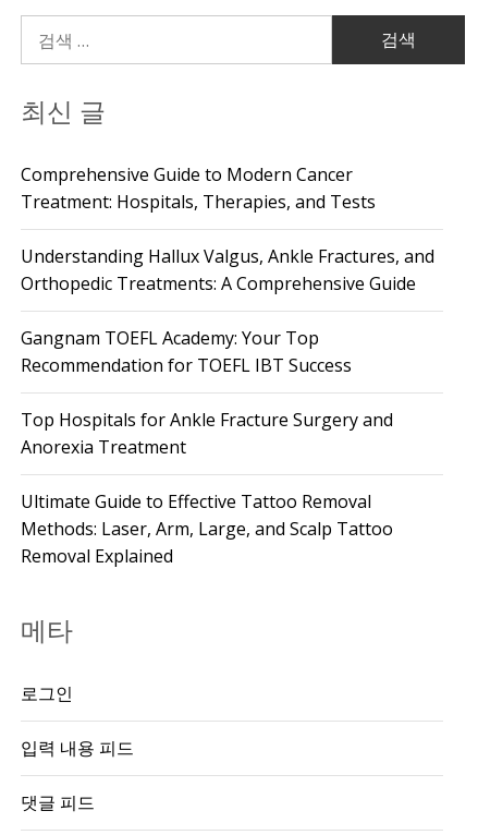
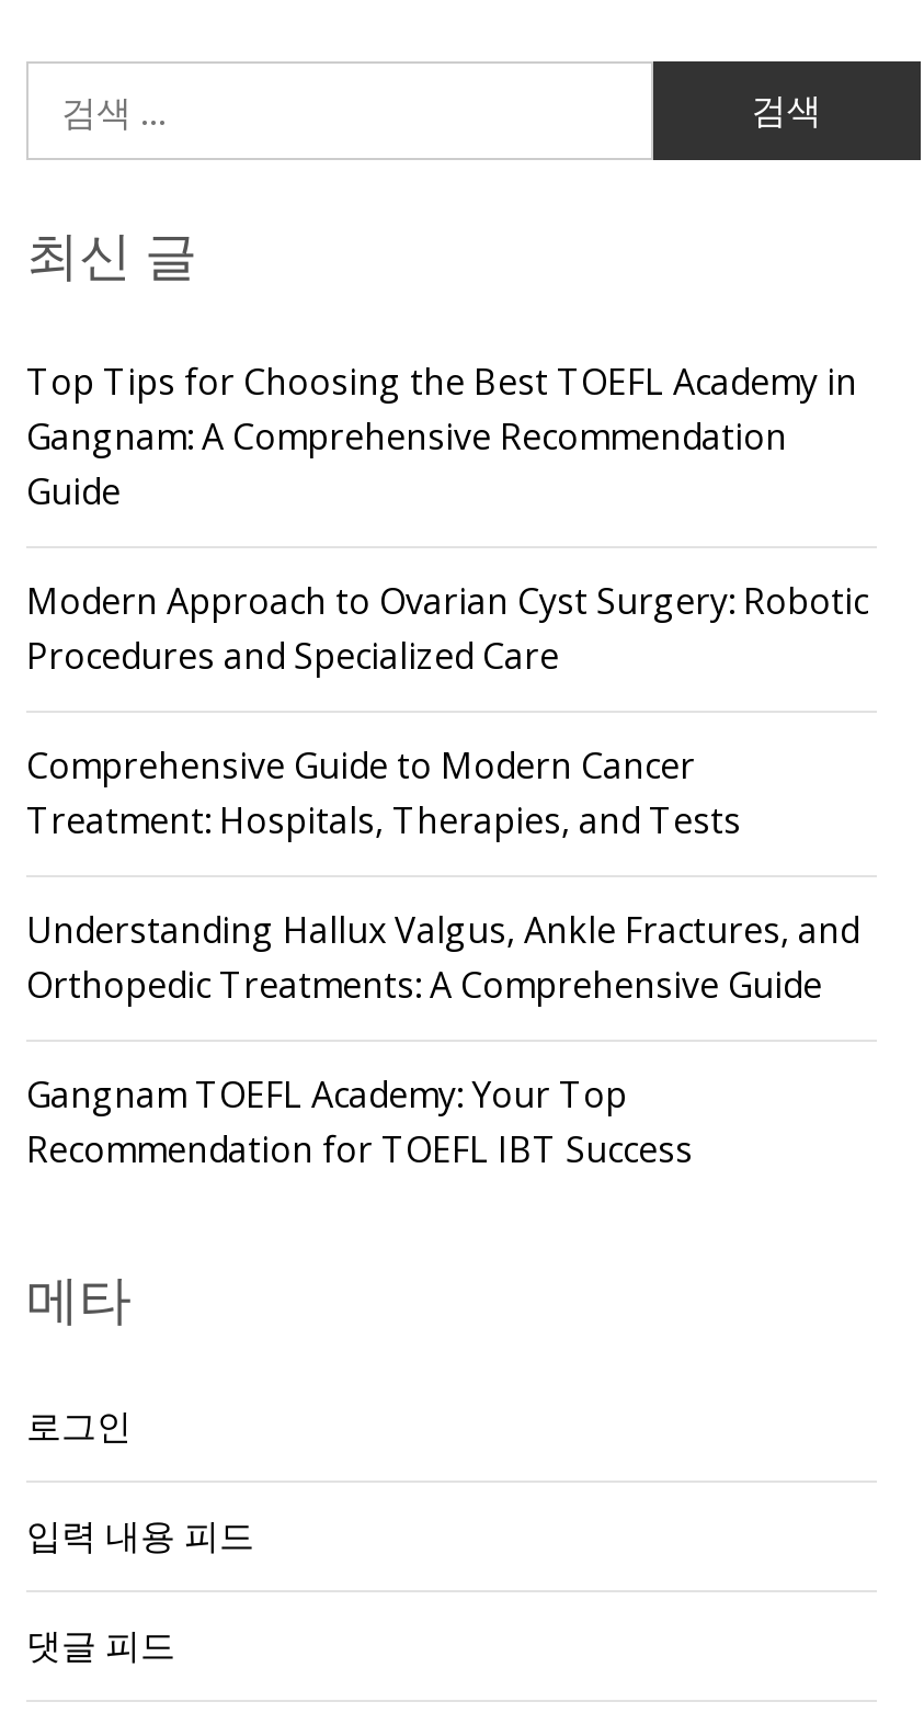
none -> [26,358,868,680] Top Tips for Choosing the Best TOEFL Academy in | Gangnam: A Comprehensive Recommendation | Guide | Modern Approach to Ovarian Cyst Surgery: Robotic | Procedures and Specialized Care
moved [21,162,434,377] -> [26,741,859,1173]: Comprehensive Guide to Modern Cancer | Treatment: Hospitals, Therapies, and Tests | Understanding Hallux Valgus, Ankle Fractures, and | Orthopedic Treatments: A Comprehensive Guide | Gangnam TOEFL Academy: Your Top | Recommendation for TOEFL IBT Success
[21,408,393,568] Top Hospitals for Ankle Fracture Surgery and | Anorexia Treatment | Ultimate Guide to Effective Tattoo Removal | Methods: Laser, Arm, Large, and Scalp Tattoo | Removal Explained -> none

